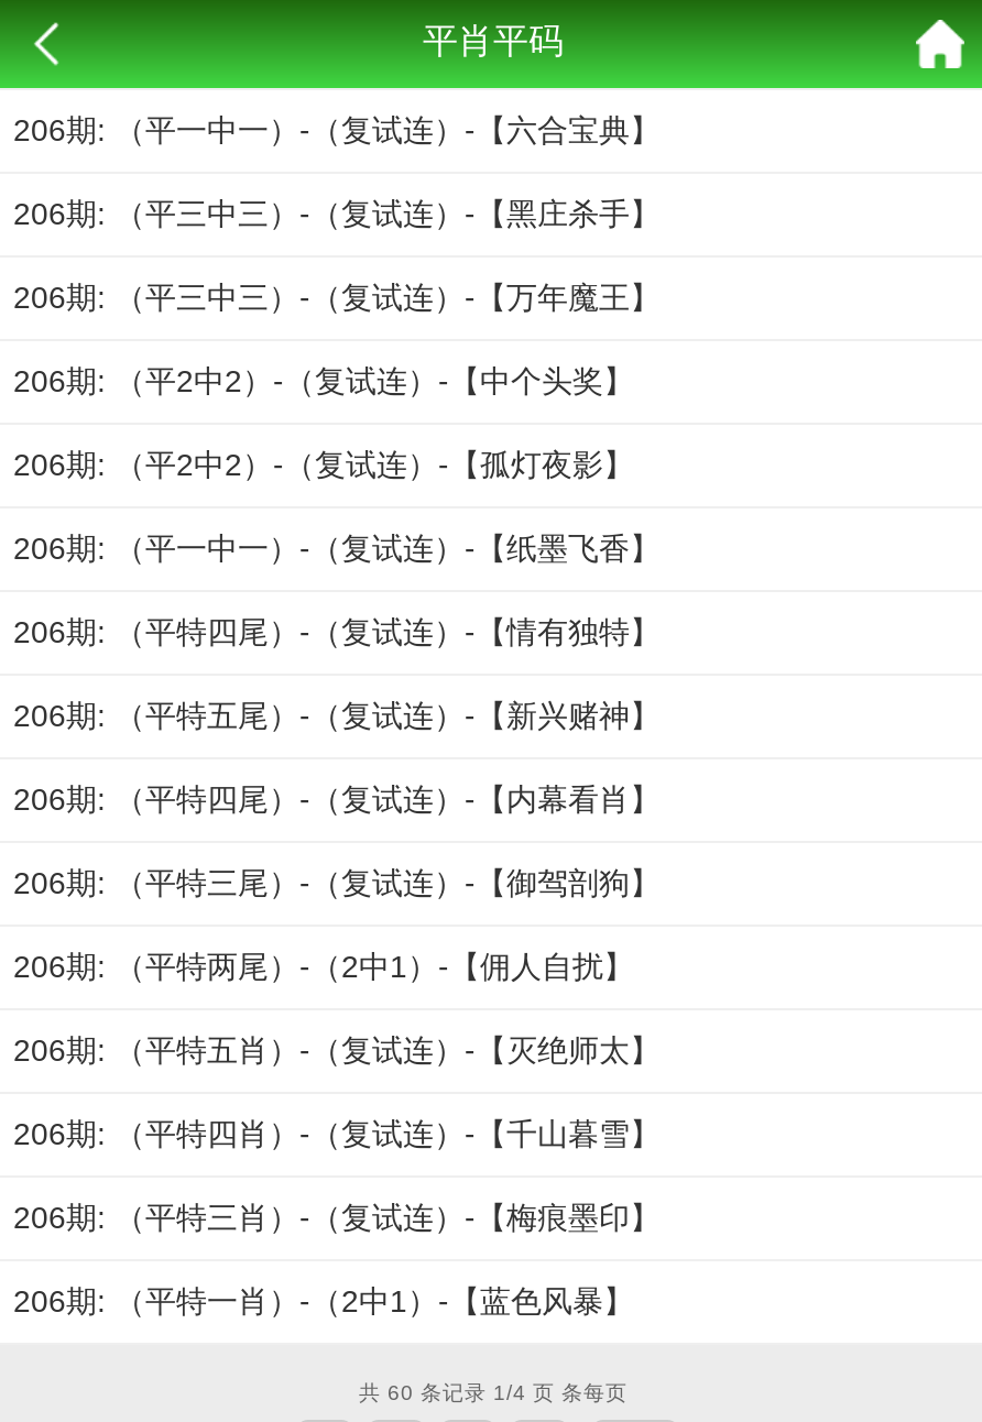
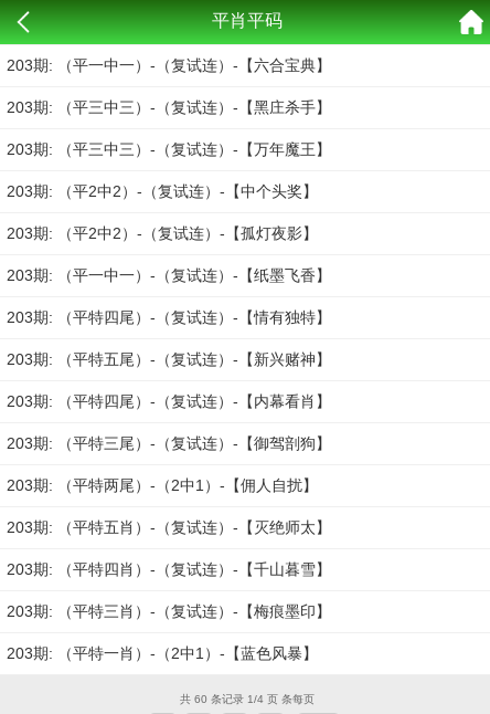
[13,112,661,147] 206期: （平一中一）-（复试连）-【六合宝典】 -> [7,56,331,74] 203期: （平一中一）-（复试连）-【六合宝典】
[13,196,661,231] 206期: （平三中三）-（复试连）-【黑庄杀手】 -> [7,98,331,116] 203期: （平三中三）-（复试连）-【黑庄杀手】
[13,280,661,315] 206期: （平三中三）-（复试连）-【万年魔王】 -> [7,140,331,158] 203期: （平三中三）-（复试连）-【万年魔王】
[13,363,634,398] 206期: （平2中2）-（复试连）-【中个头奖】 -> [7,182,318,200] 203期: （平2中2）-（复试连）-【中个头奖】
[13,447,634,482] 206期: （平2中2）-（复试连）-【孤灯夜影】 -> [7,224,318,242] 203期: （平2中2）-（复试连）-【孤灯夜影】
[13,530,661,566] 206期: （平一中一）-（复试连）-【纸墨飞香】 -> [7,266,331,284] 203期: （平一中一）-（复试连）-【纸墨飞香】
[13,614,661,649] 206期: （平特四尾）-（复试连）-【情有独特】 -> [7,308,331,326] 203期: （平特四尾）-（复试连）-【情有独特】
[13,698,661,733] 206期: （平特五尾）-（复试连）-【新兴赌神】 -> [7,350,331,368] 203期: （平特五尾）-（复试连）-【新兴赌神】
[13,781,661,817] 206期: （平特四尾）-（复试连）-【内幕看肖】 -> [7,392,331,410] 203期: （平特四尾）-（复试连）-【内幕看肖】
[13,865,661,900] 206期: （平特三尾）-（复试连）-【御驾剖狗】 -> [7,434,331,452] 203期: （平特三尾）-（复试连）-【御驾剖狗】
[13,949,634,984] 206期: （平特两尾）-（2中1）-【佣人自扰】 -> [7,476,318,494] 203期: （平特两尾）-（2中1）-【佣人自扰】
[13,1032,661,1068] 206期: （平特五肖）-（复试连）-【灭绝师太】 -> [7,518,331,536] 203期: （平特五肖）-（复试连）-【灭绝师太】
[13,1116,661,1151] 206期: （平特四肖）-（复试连）-【千山暮雪】 -> [7,560,331,578] 203期: （平特四肖）-（复试连）-【千山暮雪】
[13,1200,661,1235] 206期: （平特三肖）-（复试连）-【梅痕墨印】 -> [7,602,331,620] 203期: （平特三肖）-（复试连）-【梅痕墨印】
[13,1283,634,1319] 206期: （平特一肖）-（2中1）-【蓝色风暴】 -> [7,644,318,662] 203期: （平特一肖）-（2中1）-【蓝色风暴】

